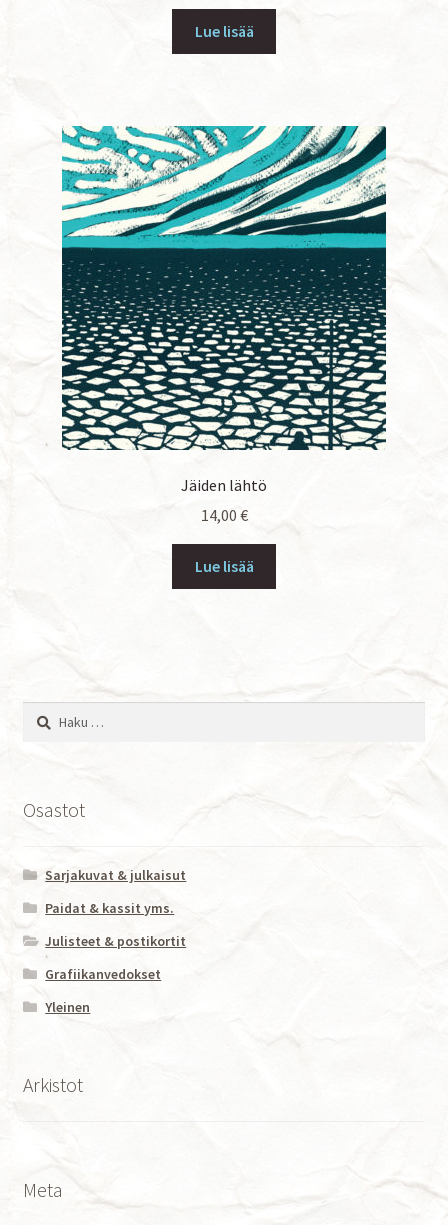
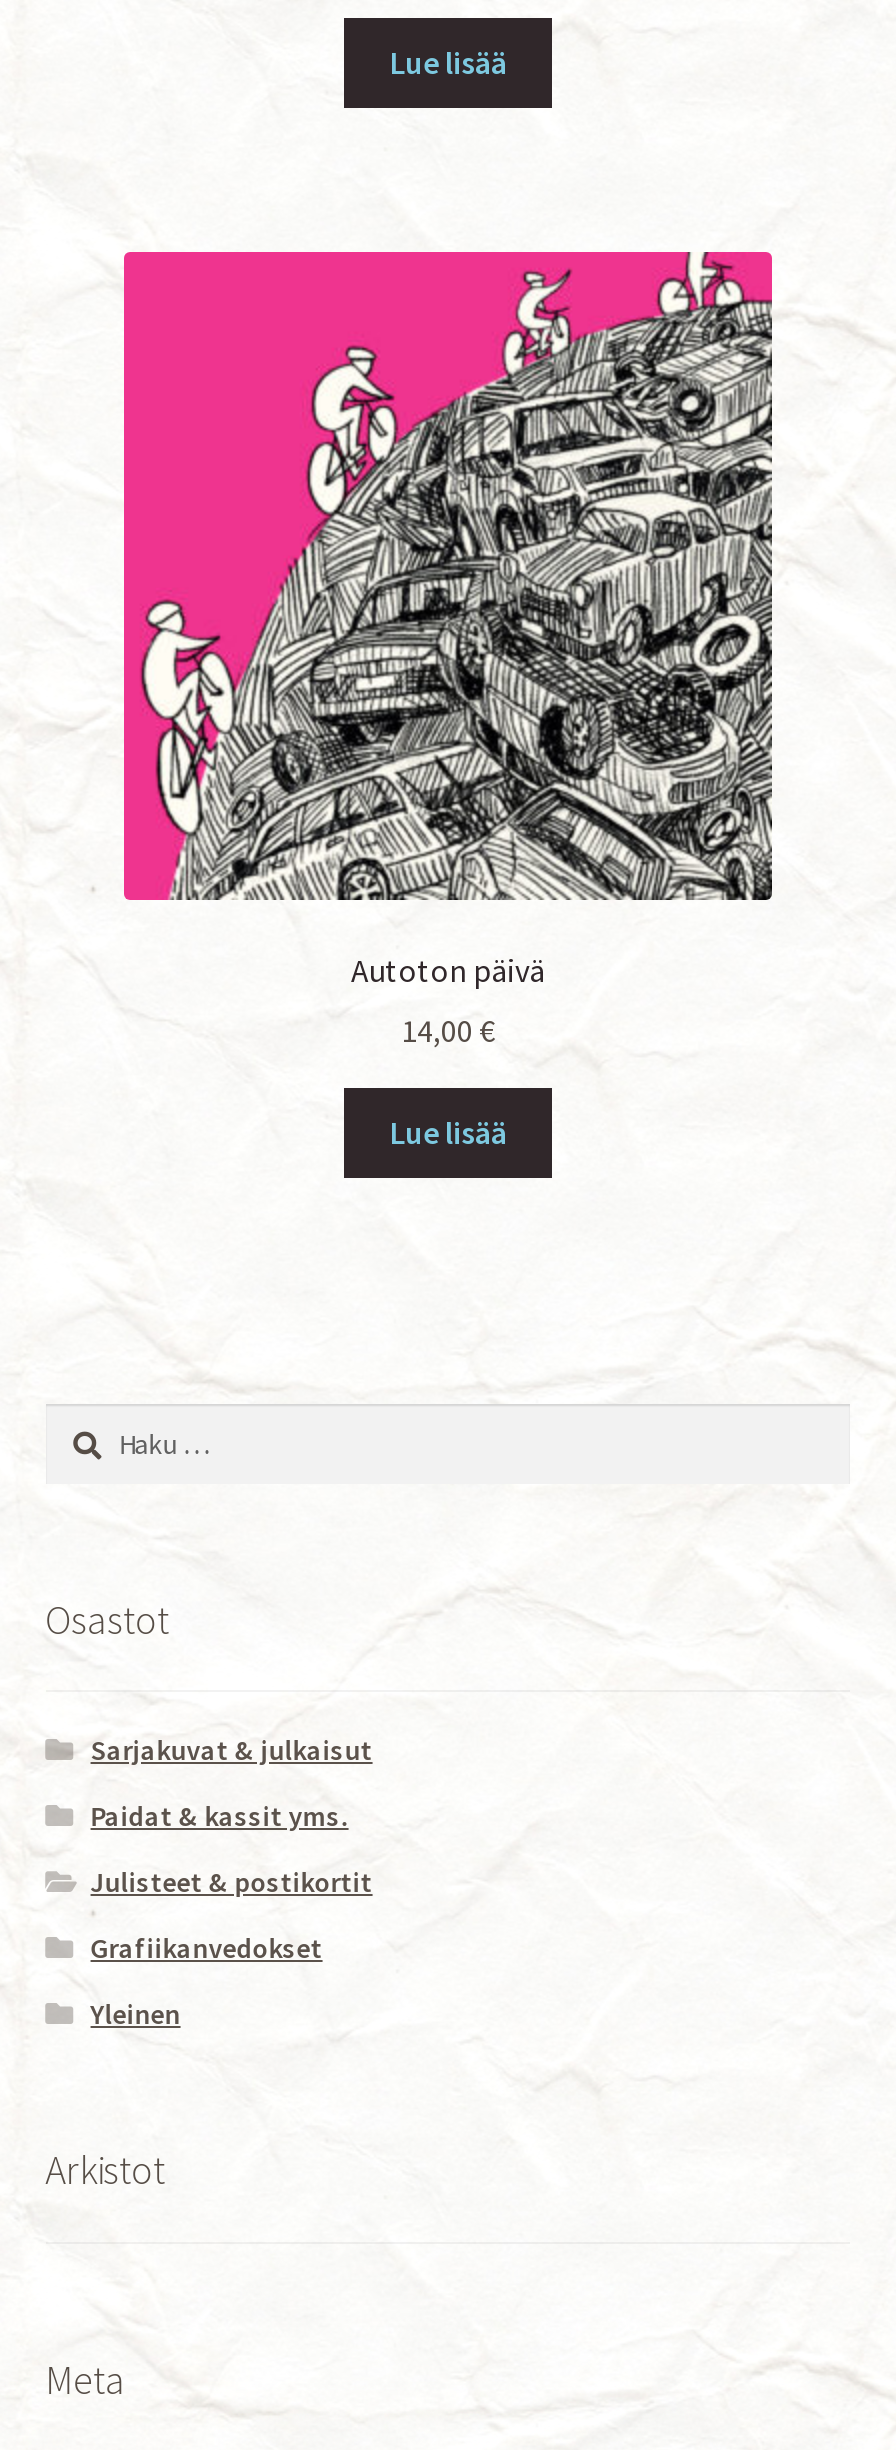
[61,125,387,495] [image] | Jäiden lähtö -> [122,250,774,989] [image] | Autoton päivä

